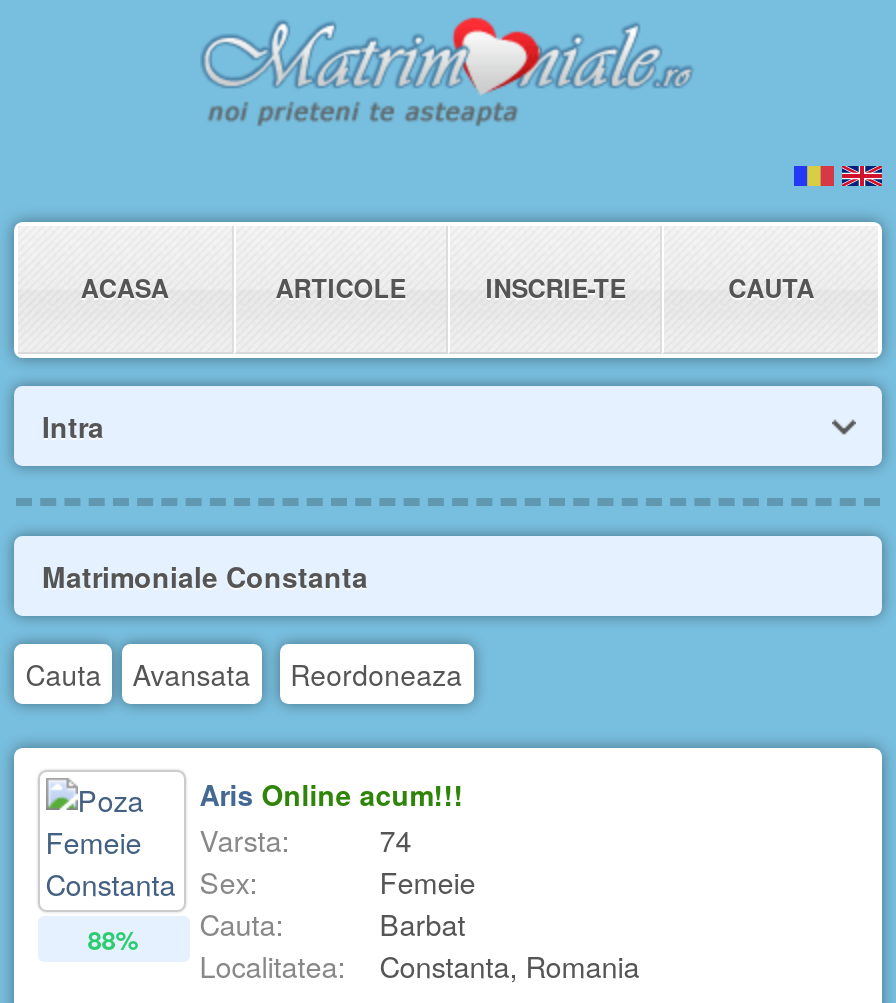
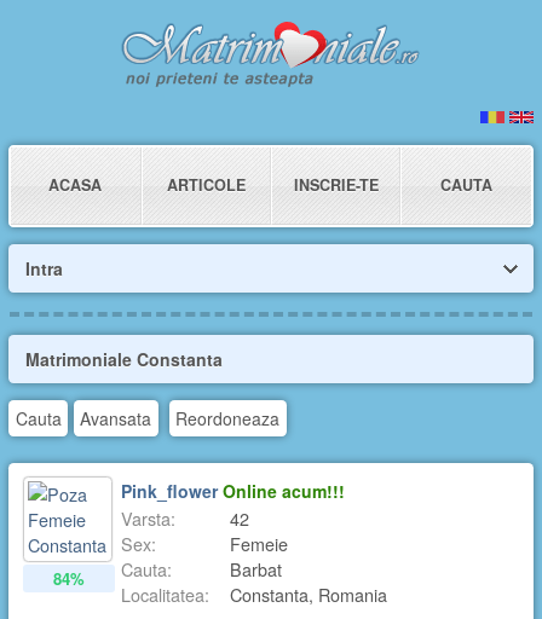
[199,775,463,815] Aris Online acum!!! -> [121,479,344,503] Pink_flower Online acum!!!
[379,819,419,861] 74 -> [230,506,254,531] 42
[87,903,283,959] 88% Cauta: -> [53,557,171,590] 84% Cauta:

